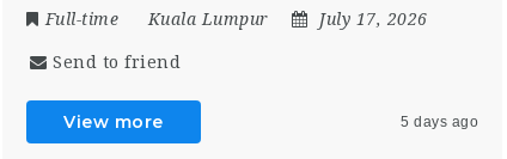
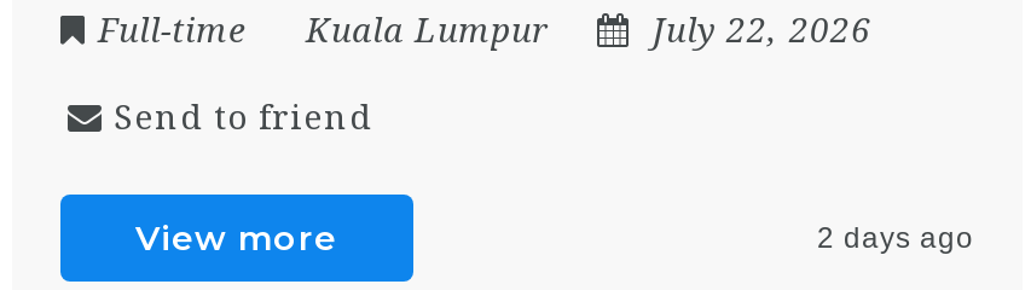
[319,10,427,29] July 17, 2026 -> [653,11,871,50] July 22, 2026
[401,114,478,130] 5 days ago -> [817,221,974,255] 2 days ago

